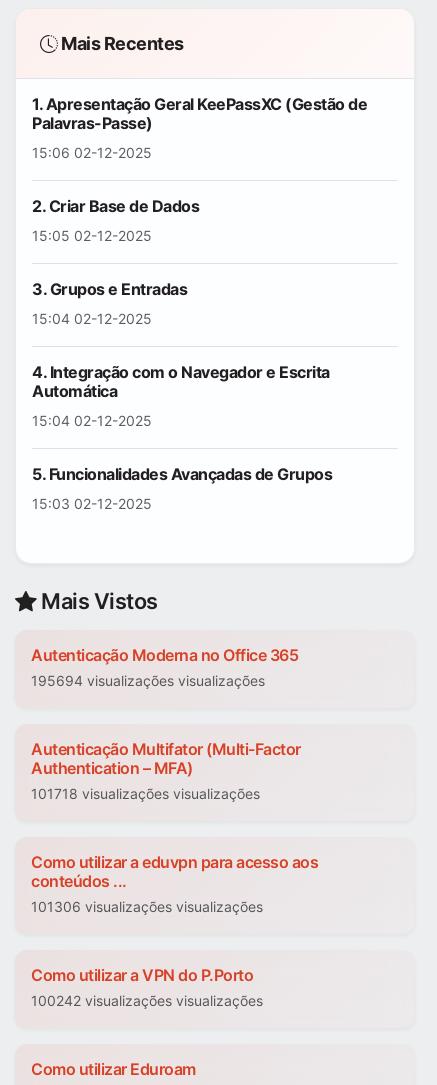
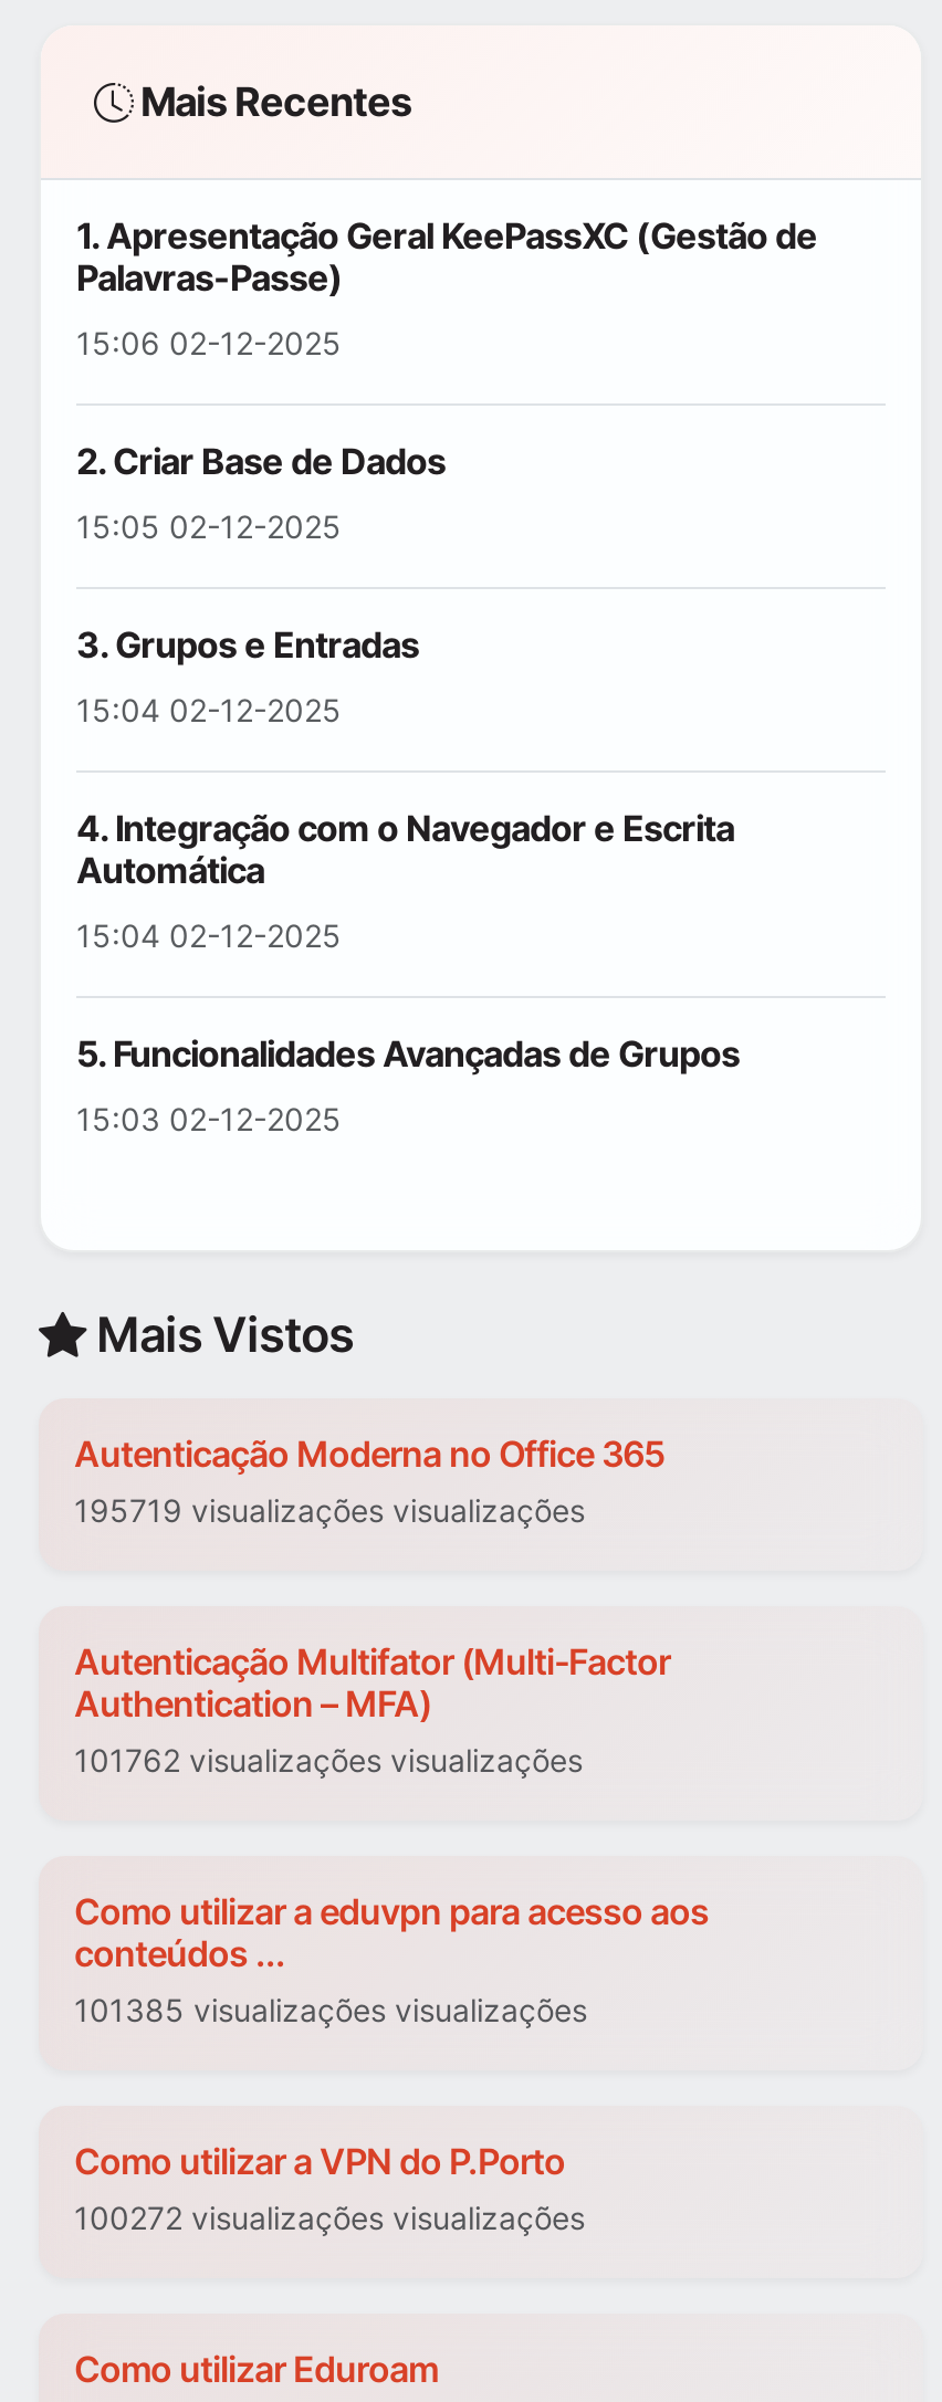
[31,672,265,689] 195694 visualizações visualizações -> [74,1492,585,1530] 195719 visualizações visualizações
[31,785,260,802] 101718 visualizações visualizações -> [74,1742,583,1780] 101762 visualizações visualizações
[31,898,263,915] 101306 visualizações visualizações -> [74,1992,587,2029] 101385 visualizações visualizações
[31,992,263,1009] 100242 visualizações visualizações -> [74,2200,585,2237] 100272 visualizações visualizações

